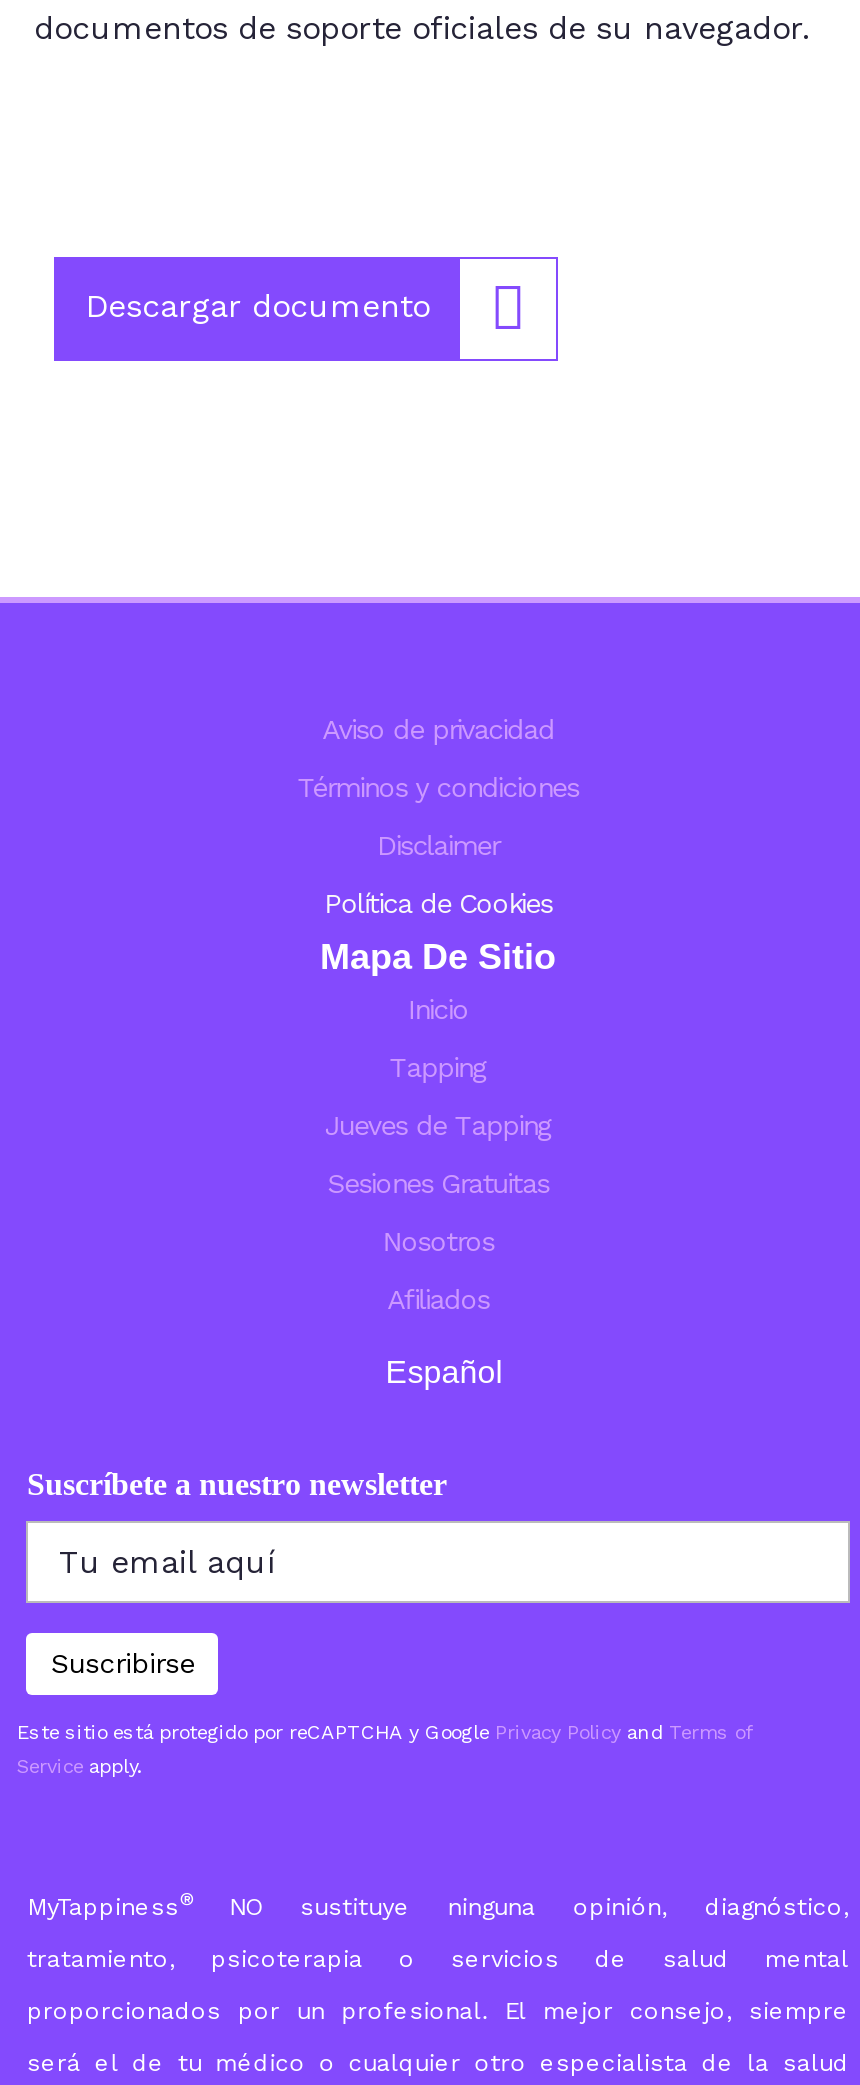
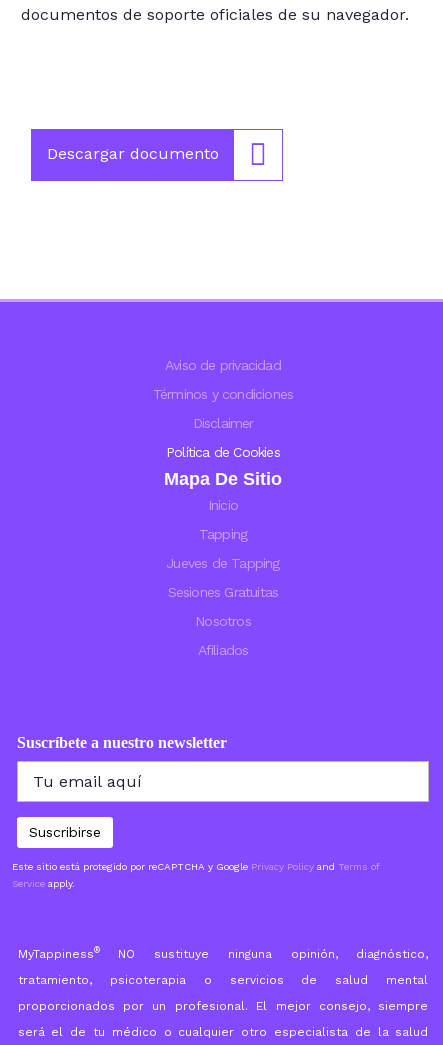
[385,1355,503,1389] Español -> none

